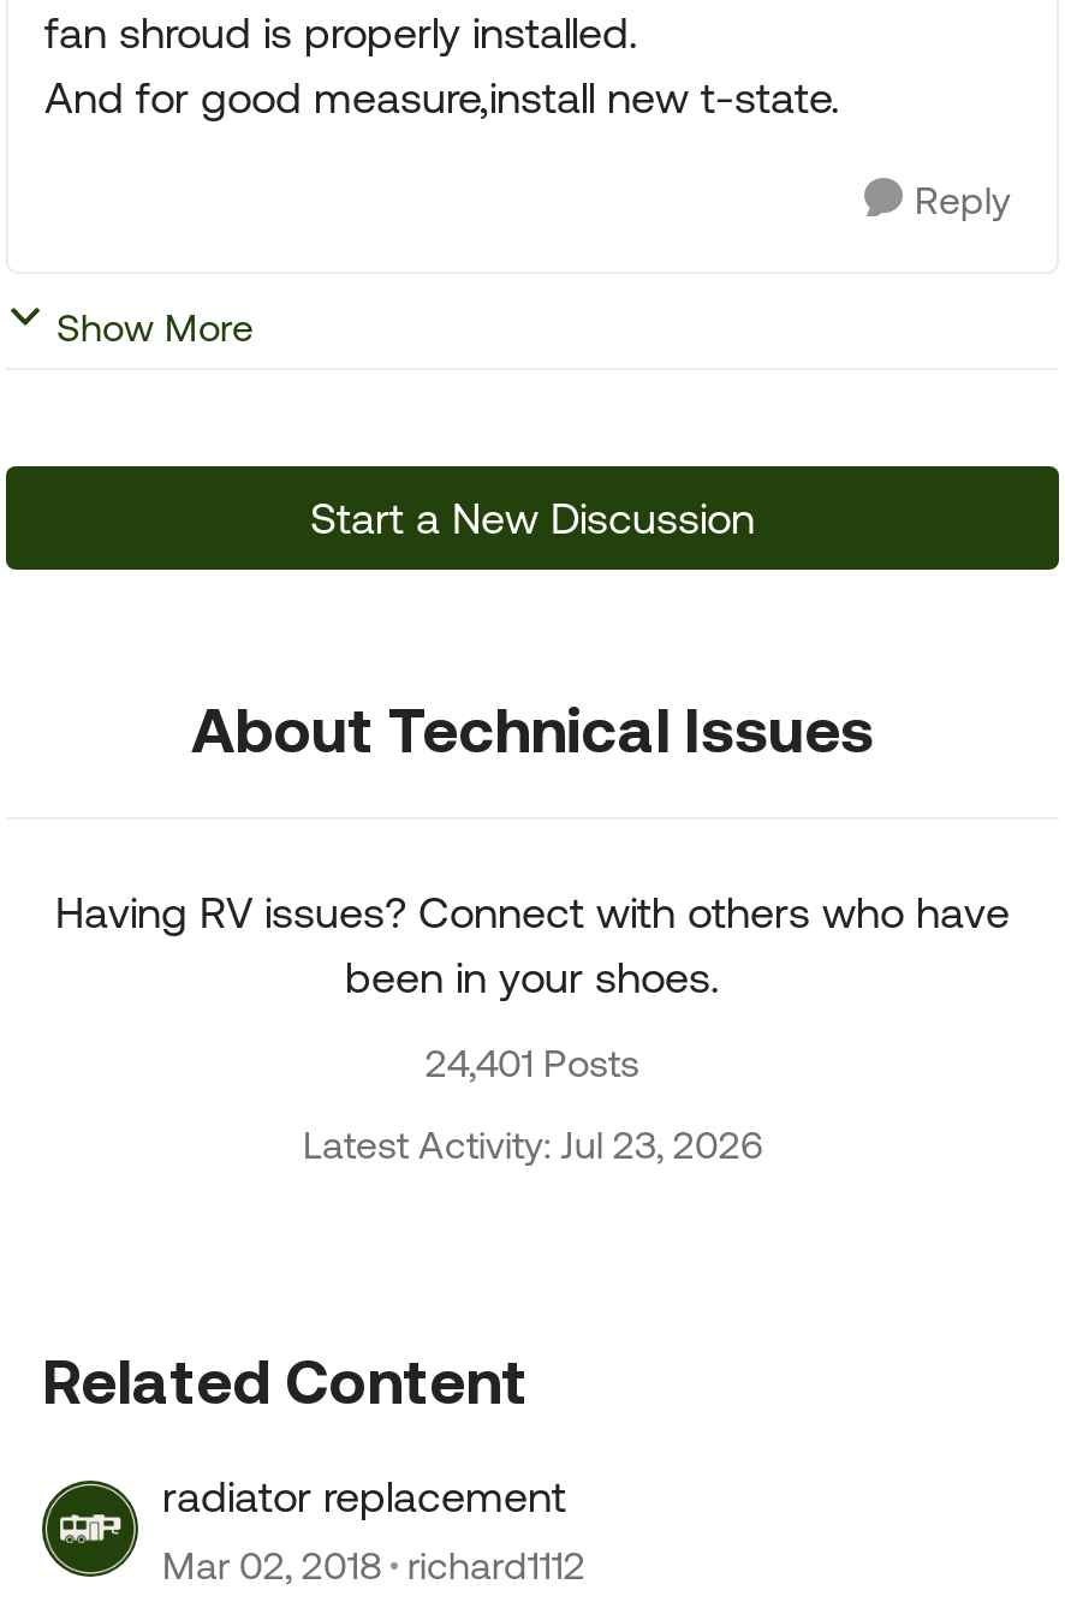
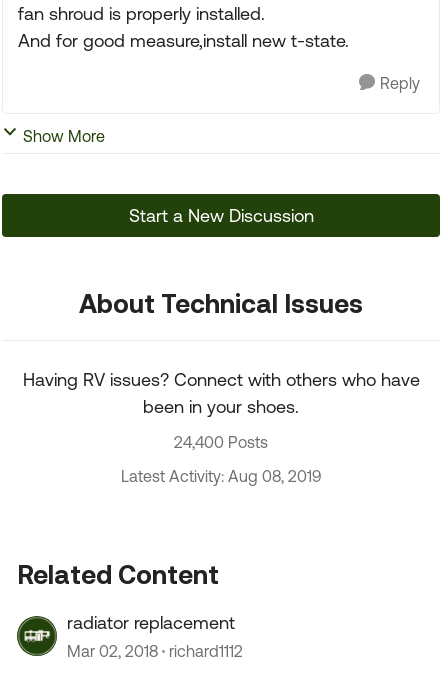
[426,1041,639,1085] 24,401 Posts -> [174,433,268,451] 24,400 Posts
[303,1123,762,1166] Latest Activity: Jul 23, 2026 -> [121,467,321,485] Latest Activity: Aug 08, 2019

